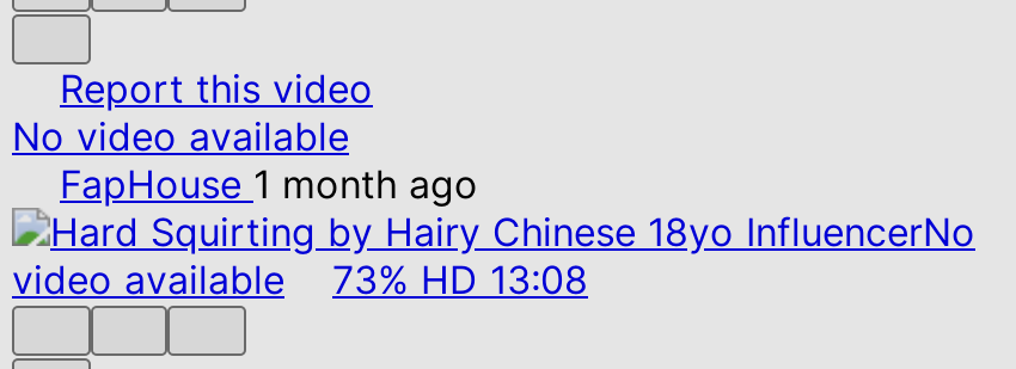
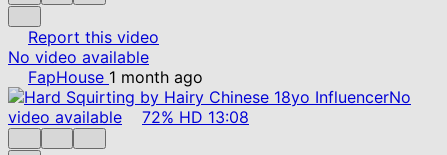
[12,255,588,303] video available 73% HD 13:08 -> [8,107,249,127] video available 72% HD 13:08

